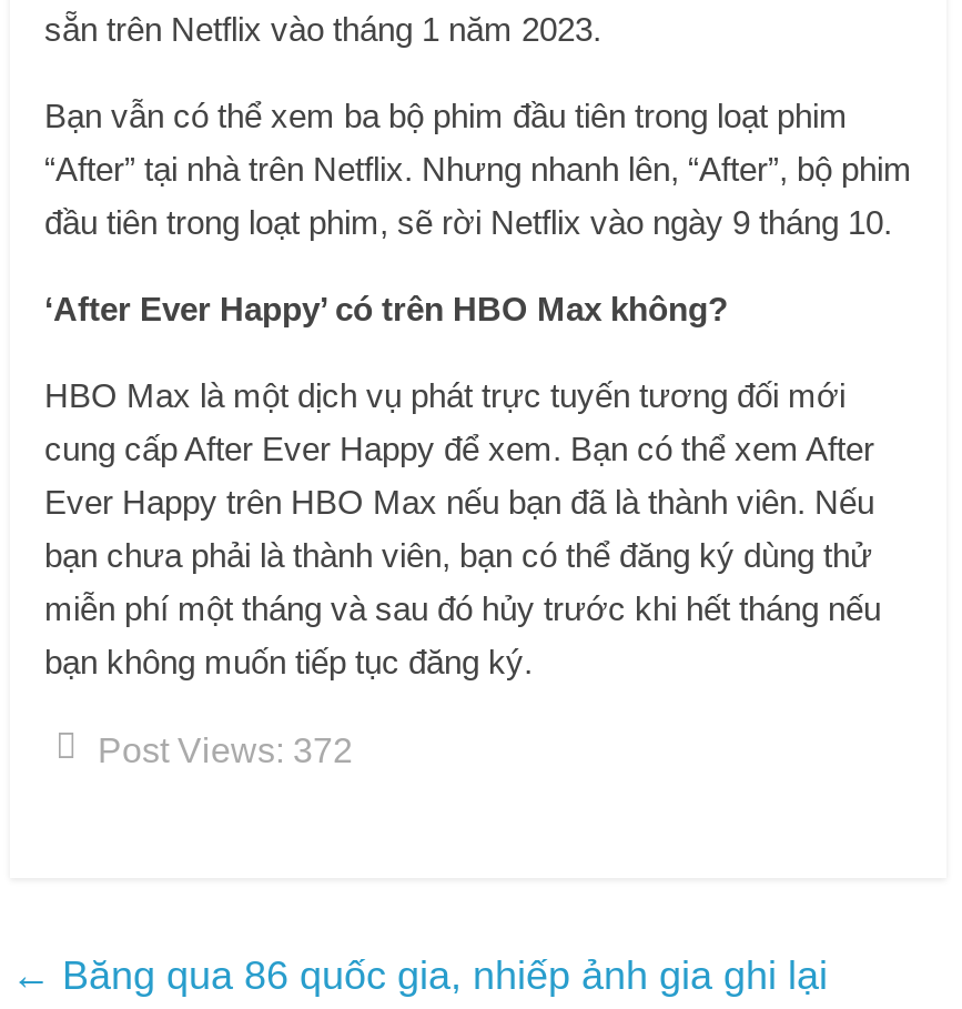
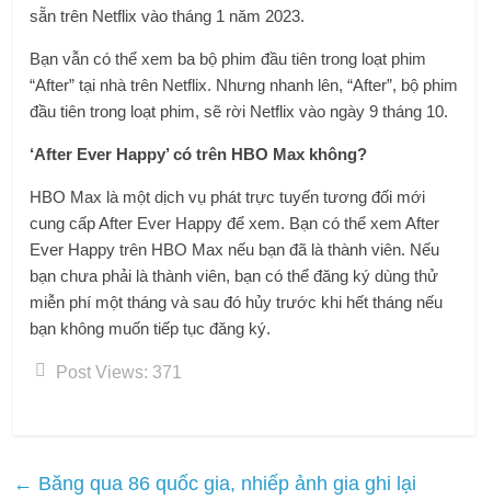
[97,731,353,769] Post Views: 372 -> [56,363,182,381] Post Views: 371

